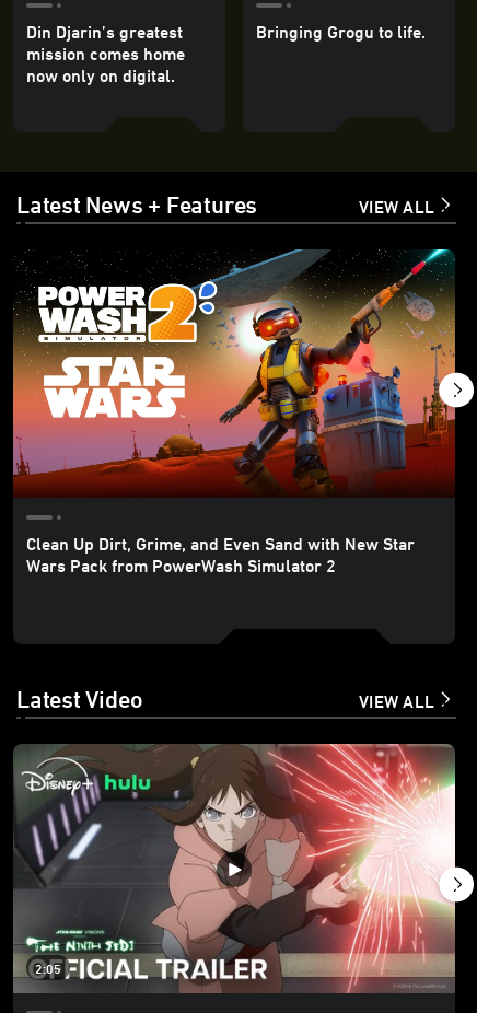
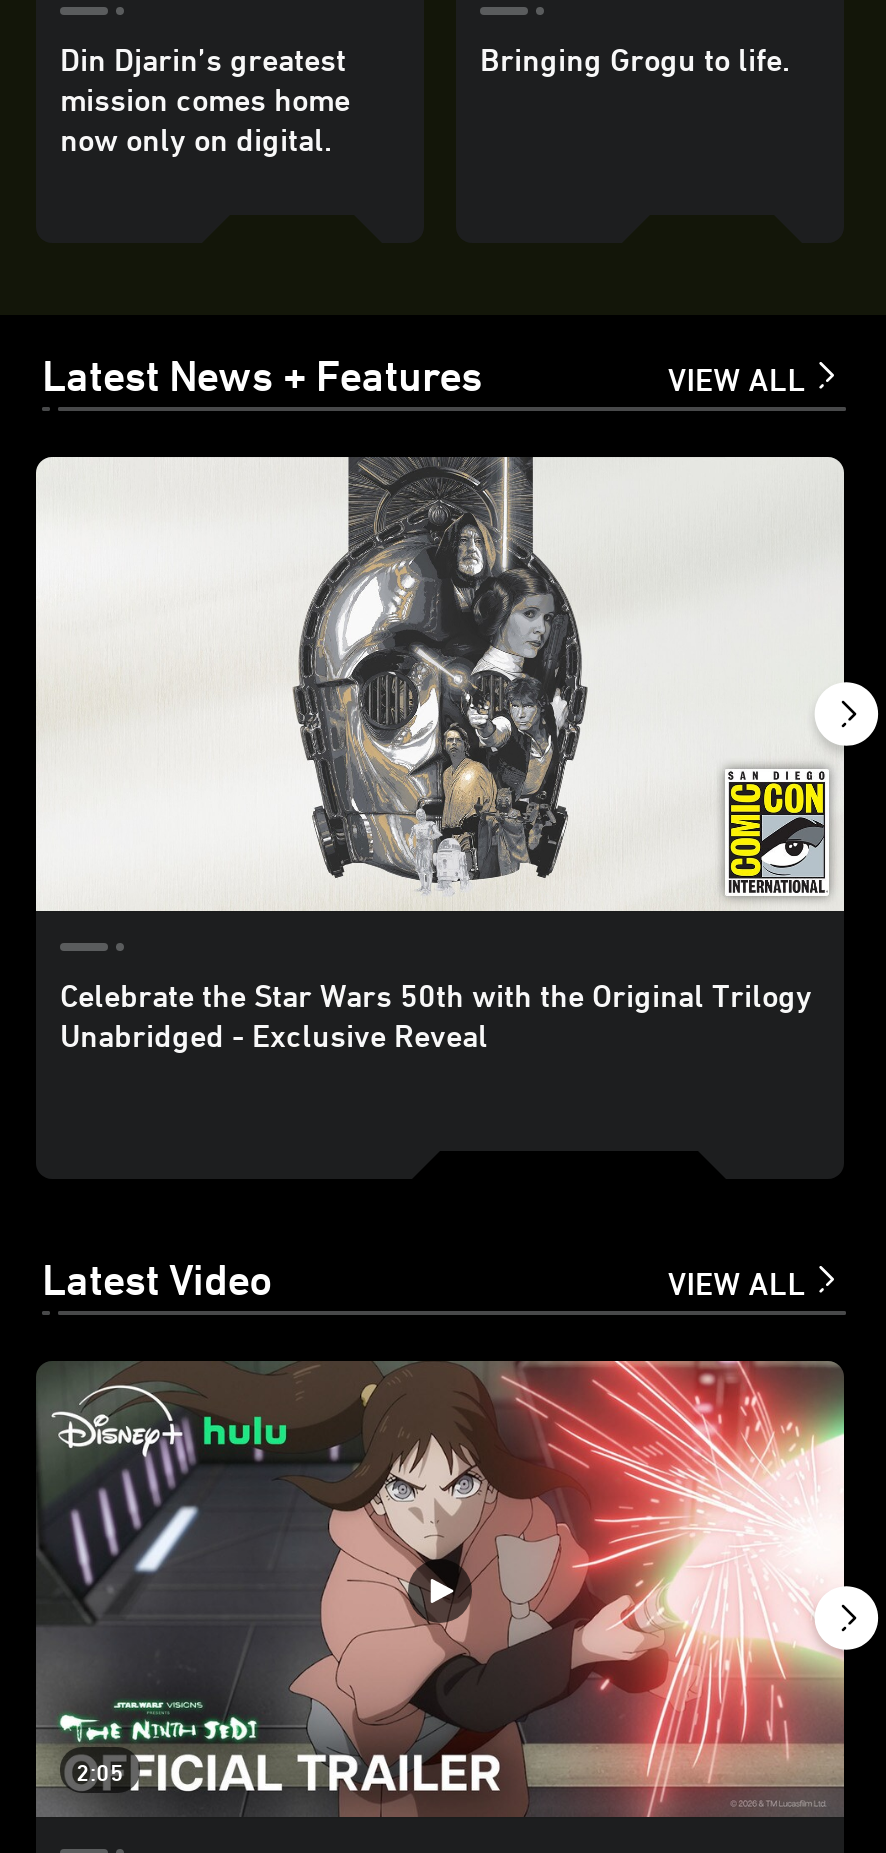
[12,248,456,576] [image] | Clean Up Dirt, Grime, and Even Sand with New Star | Wars Pack from PowerWash Simulator 2 -> [34,455,846,1054] [image] | Celebrate the Star Wars 50th with the Original Trilogy | Unabridged - Exclusive Reveal

